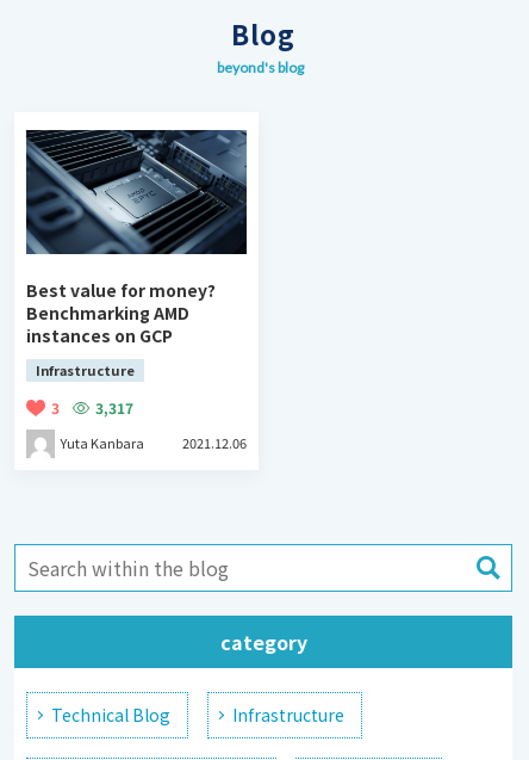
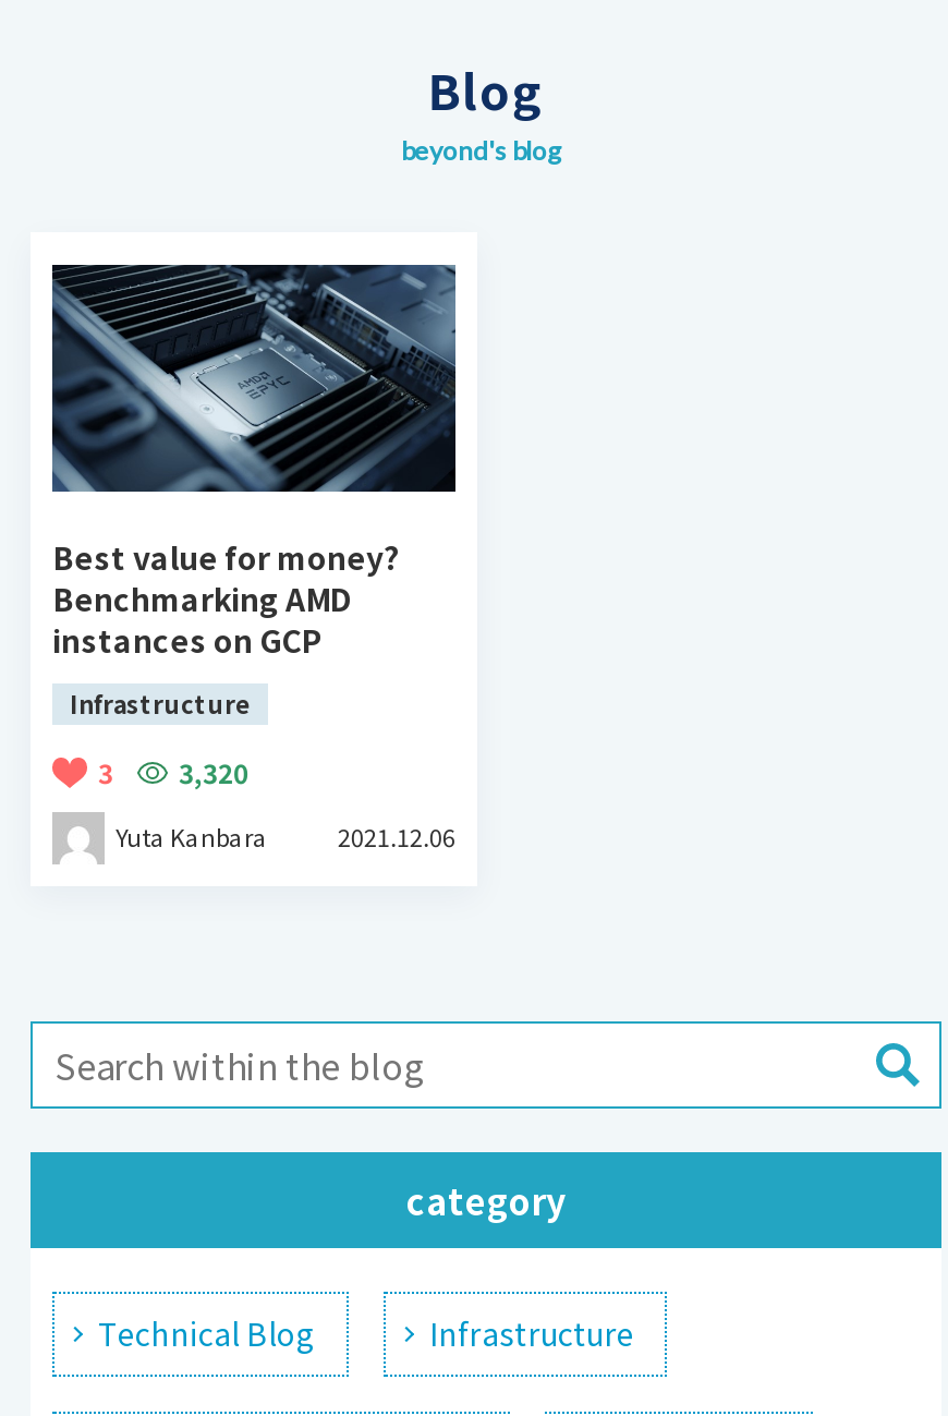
[51,397,133,417] 3 3,317 -> [98,752,248,789] 3 3,320

